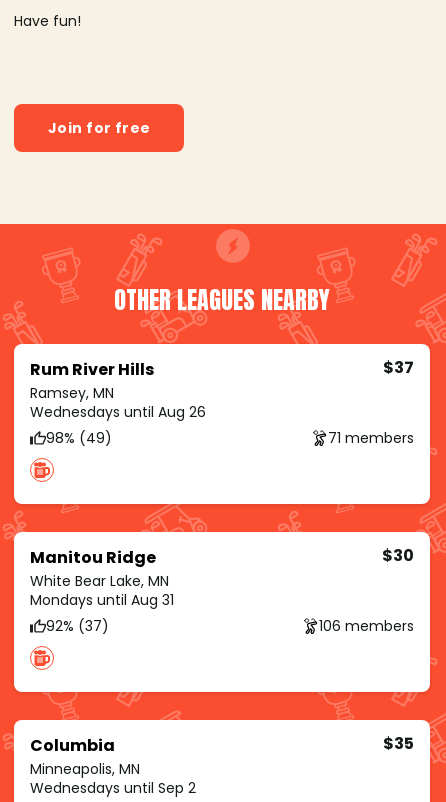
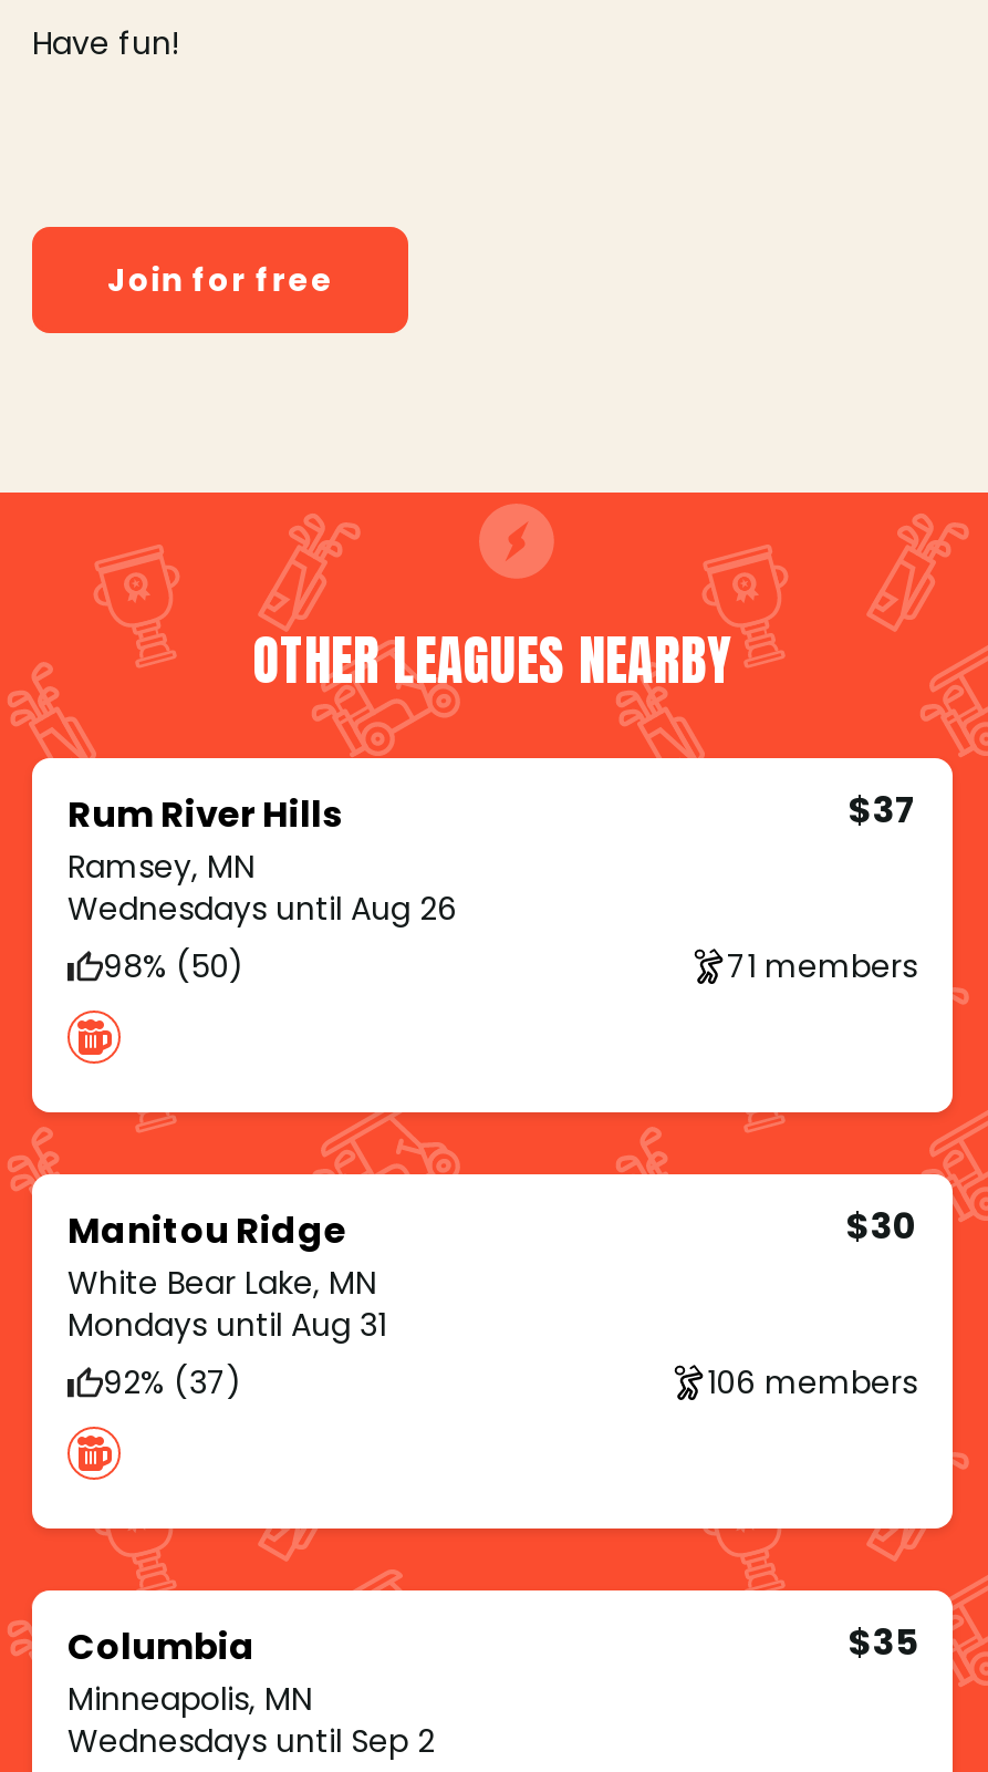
[46,428,112,448] 98% (49) -> [103,943,245,987] 98% (50)

